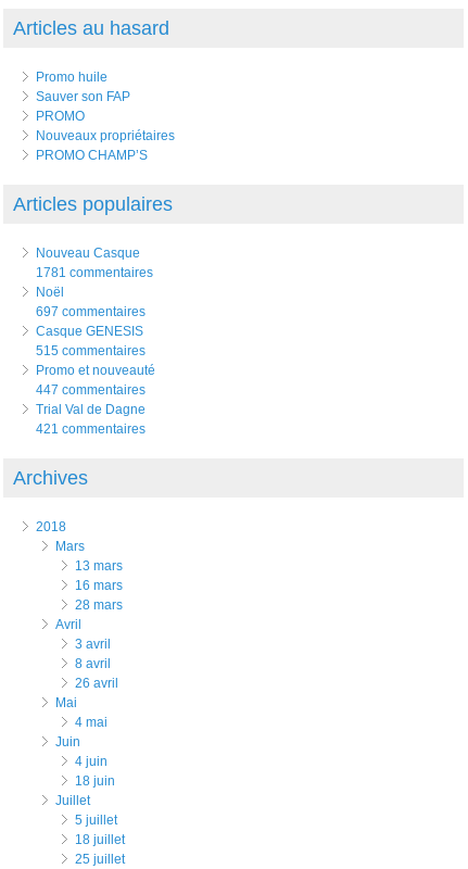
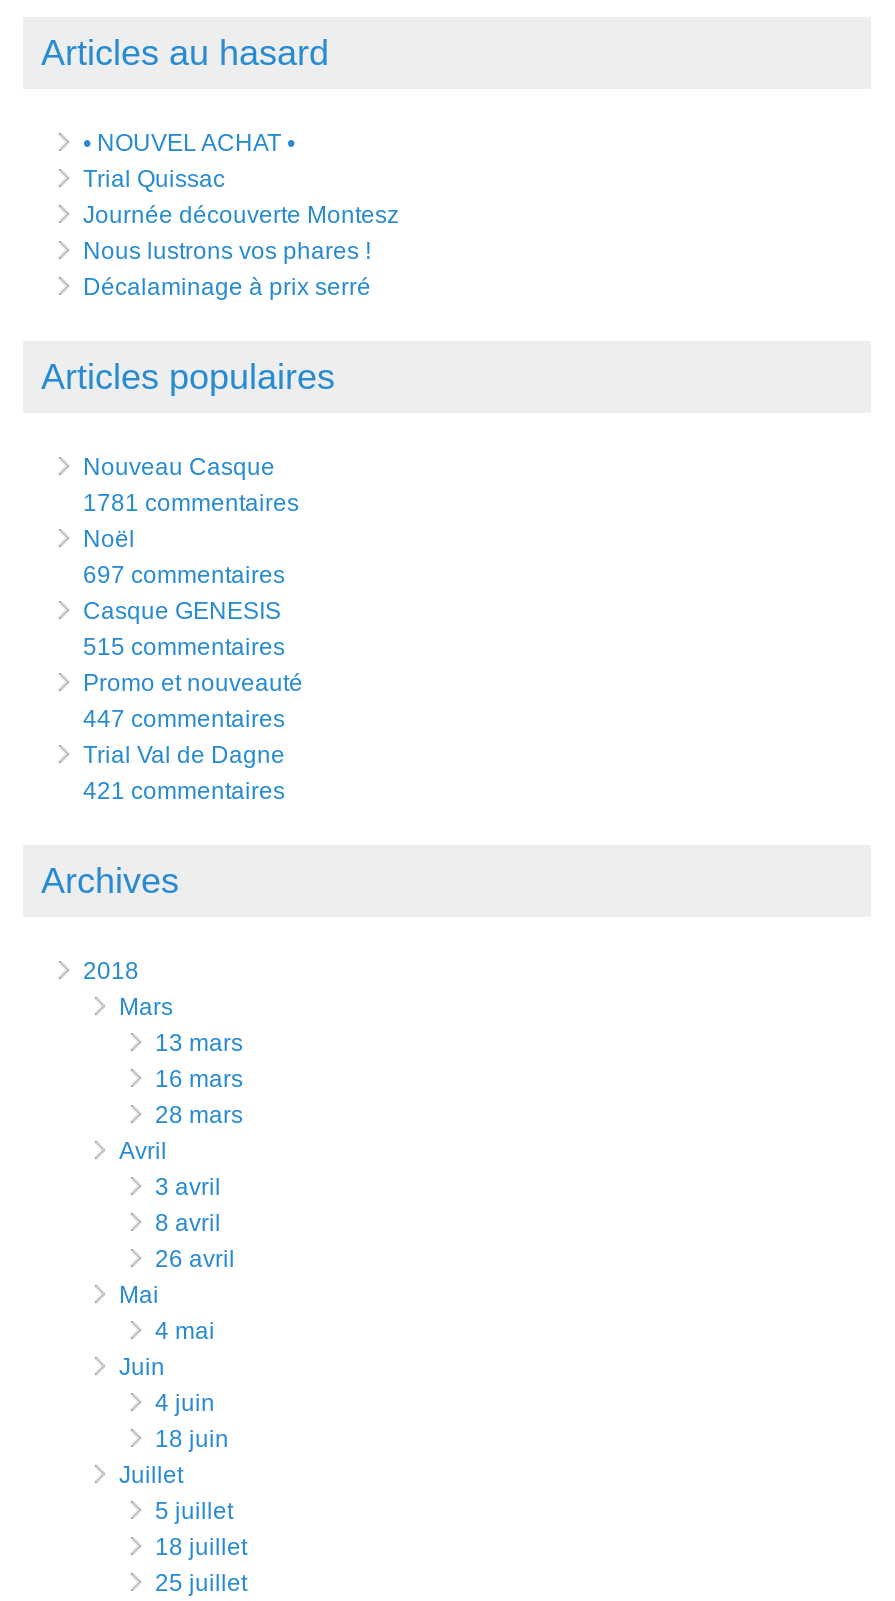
[36,70,175,163] Promo huile | Sauver son FAP | PROMO | Nouveaux propriétaires | PROMO CHAMP’S -> [83,129,399,301] • NOUVEL ACHAT • | Trial Quissac | Journée découverte Montesz | Nous lustrons vos phares ! | Décalaminage à prix serré

